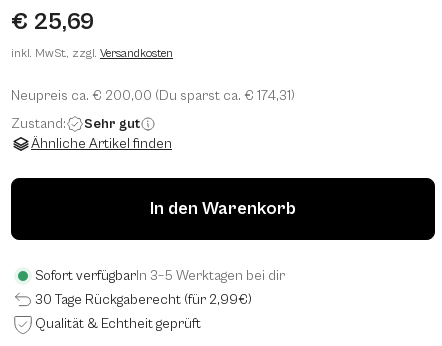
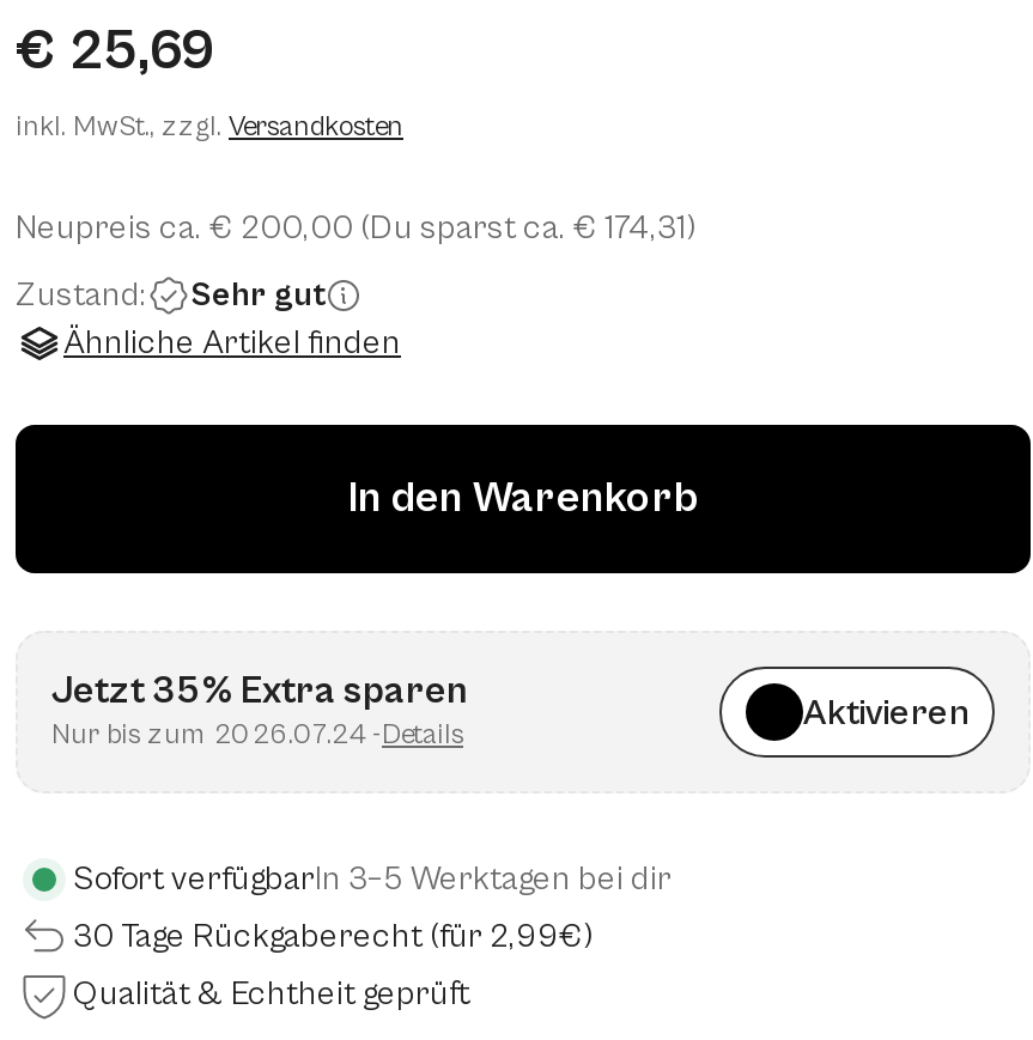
none -> [51,668,468,749] Jetzt 35% Extra sparen | Nur bis zum 2026.07.24 -Details
none -> [803,692,968,732] Aktivieren

